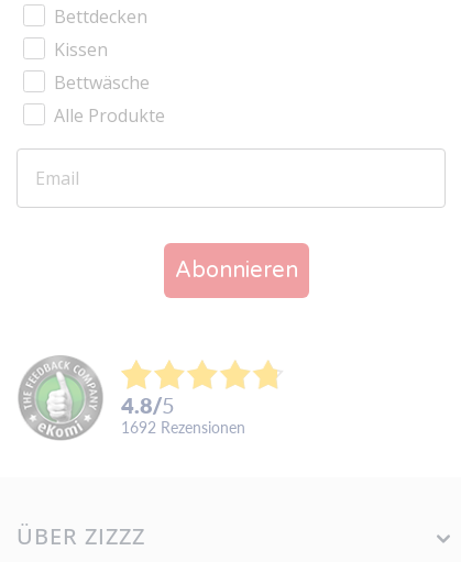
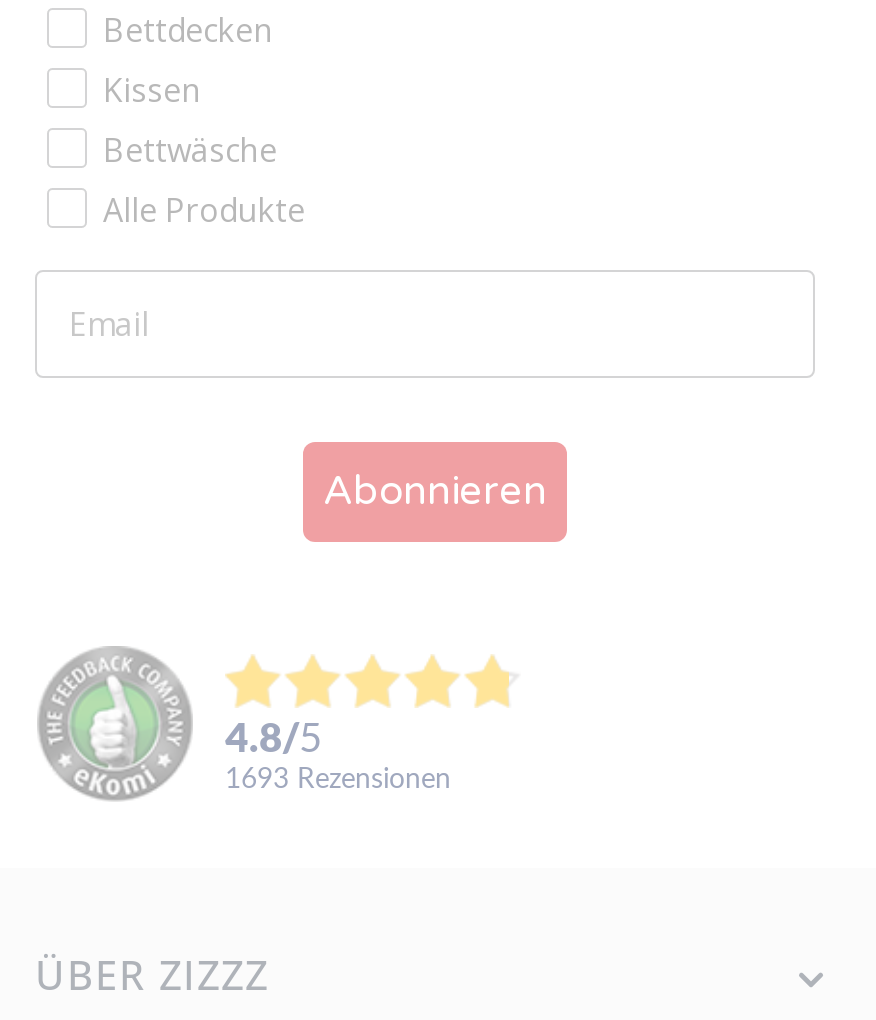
[121,418,245,437] 1692 Rezensionen -> [225,760,451,794] 1693 Rezensionen

